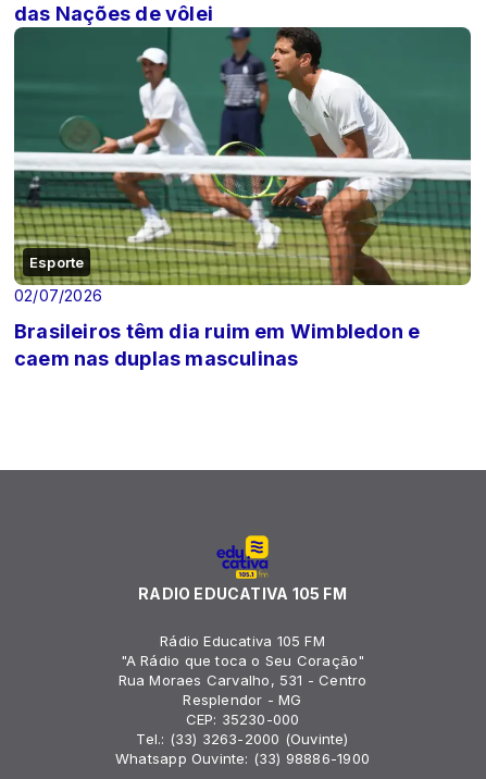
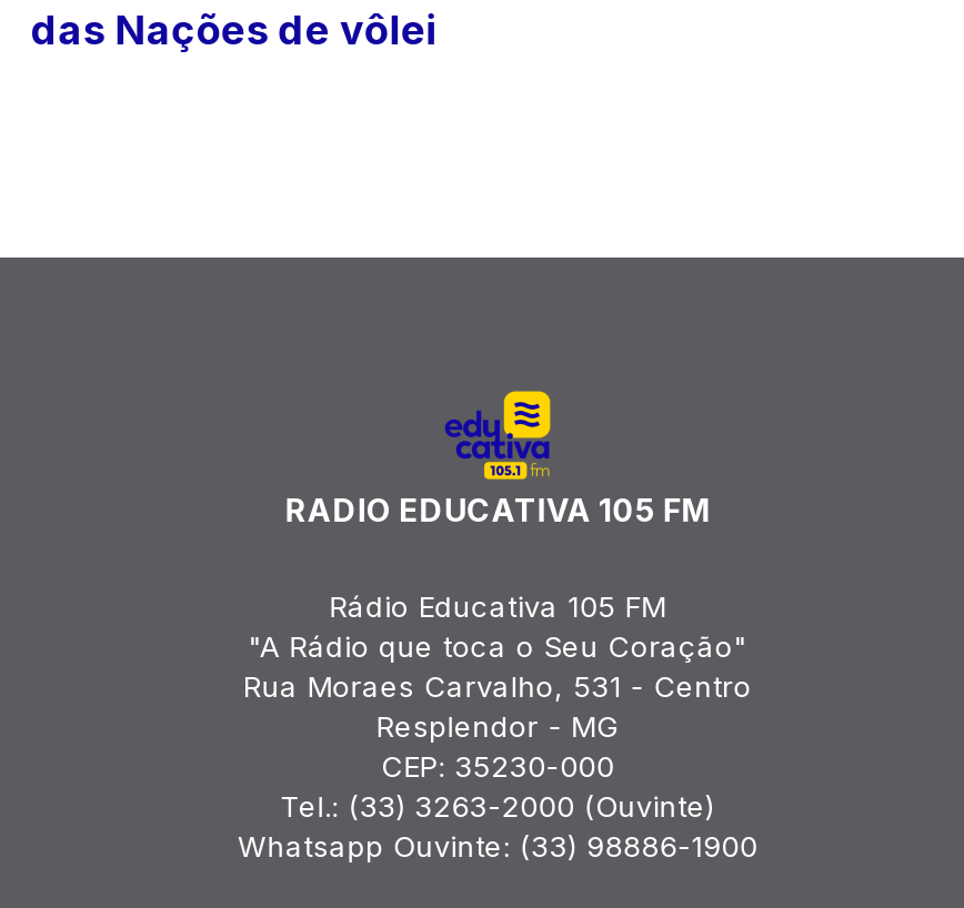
[13,26,472,369] [image] | Esporte | 02/07/2026 | Brasileiros têm dia ruim em Wimbledon e | caem nas duplas masculinas -> none

